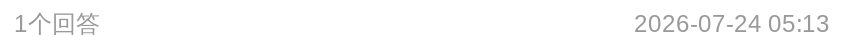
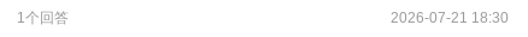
[634,10,830,38] 2026-07-24 05:13 -> [391,10,509,26] 2026-07-21 18:30

